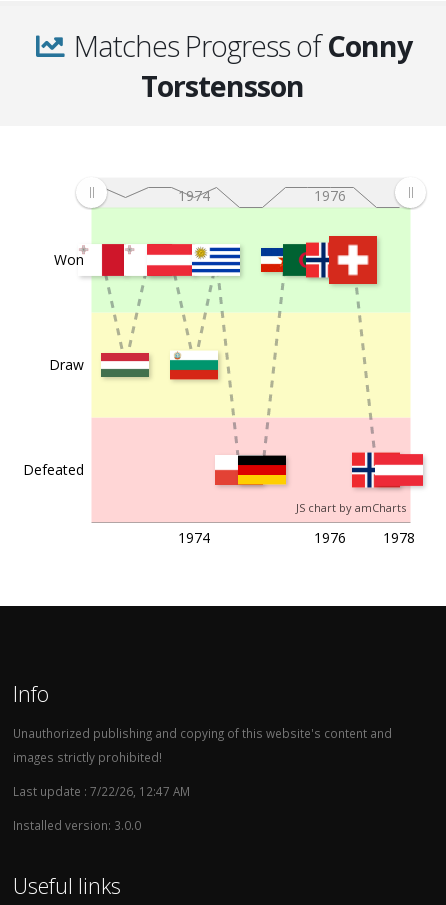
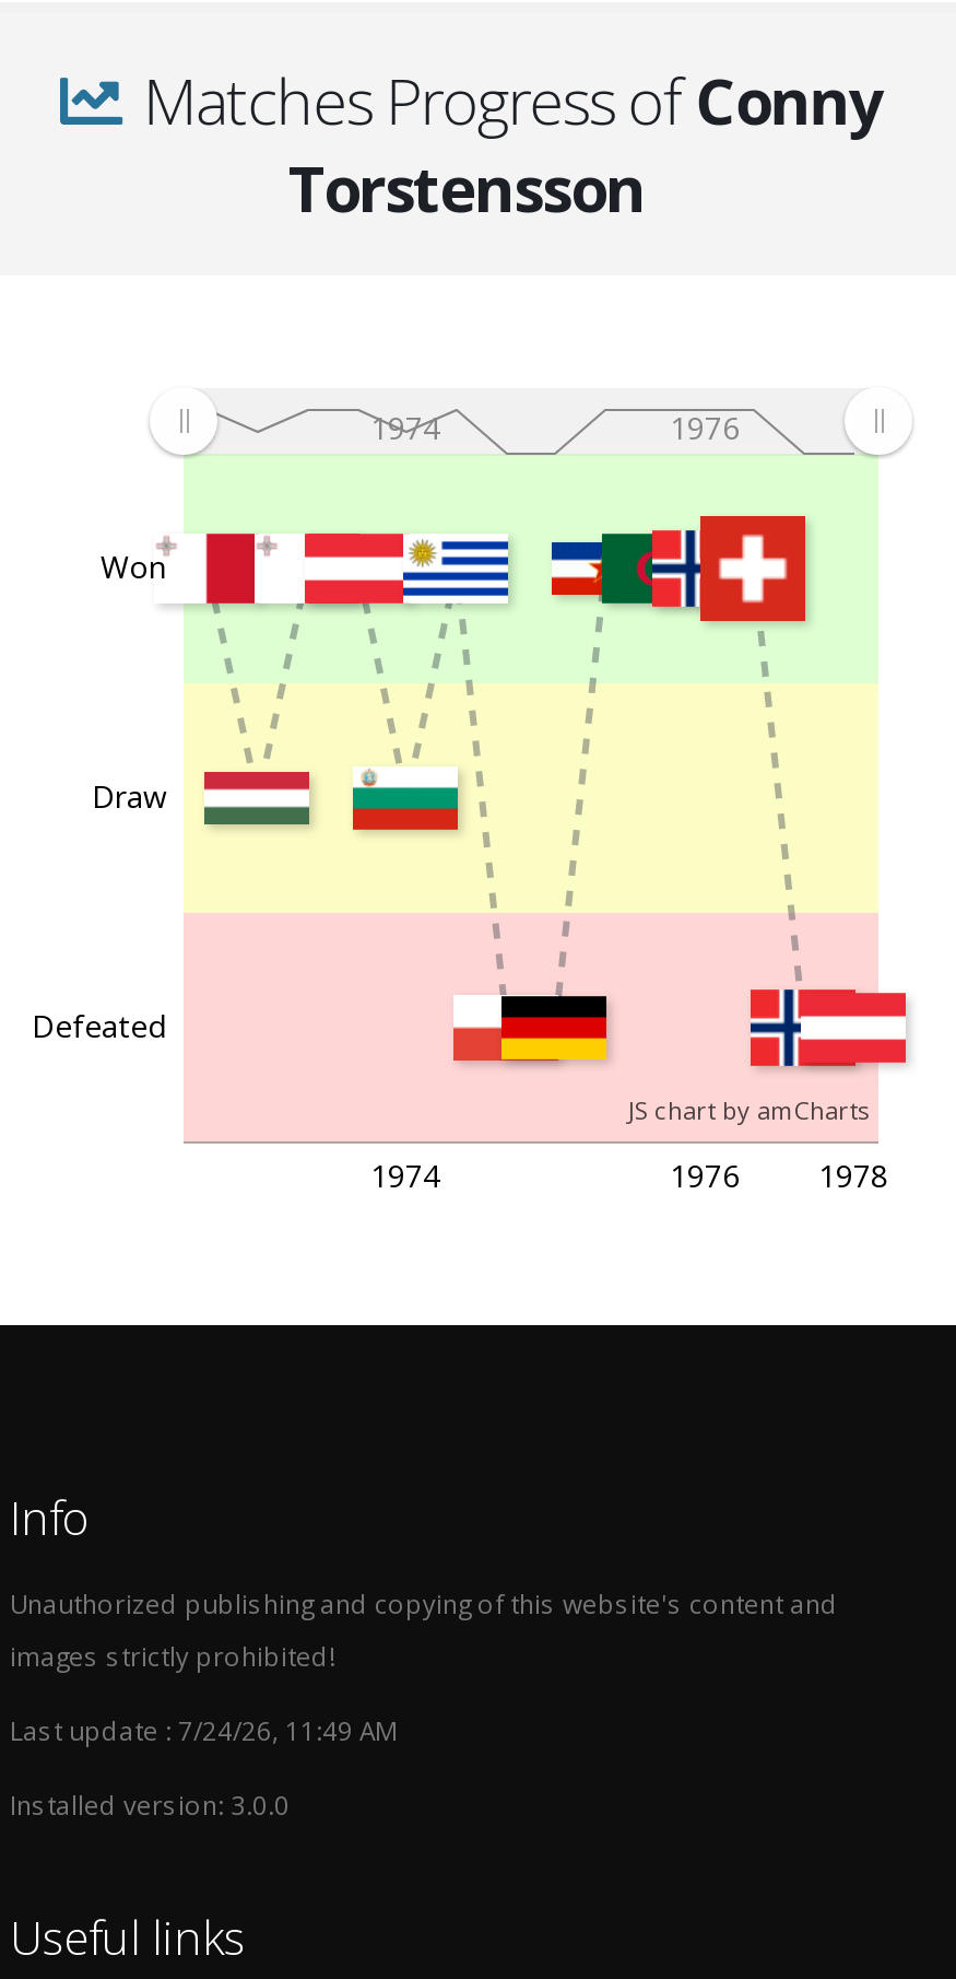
[13,783,190,799] Last update : 7/22/26, 12:47 AM -> [10,1713,397,1748] Last update : 7/24/26, 11:49 AM

